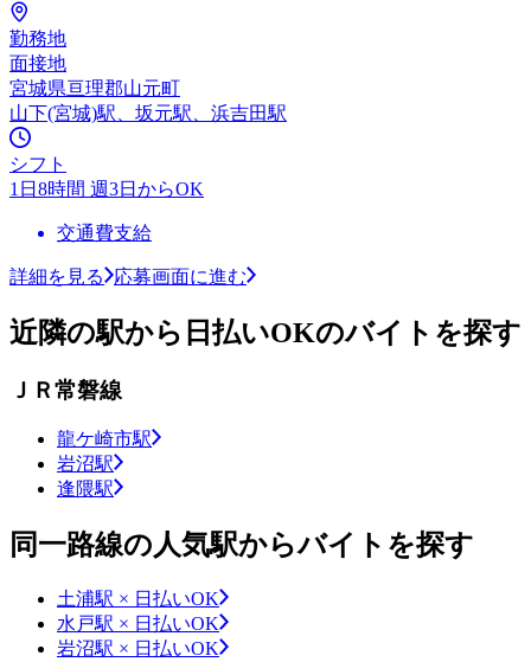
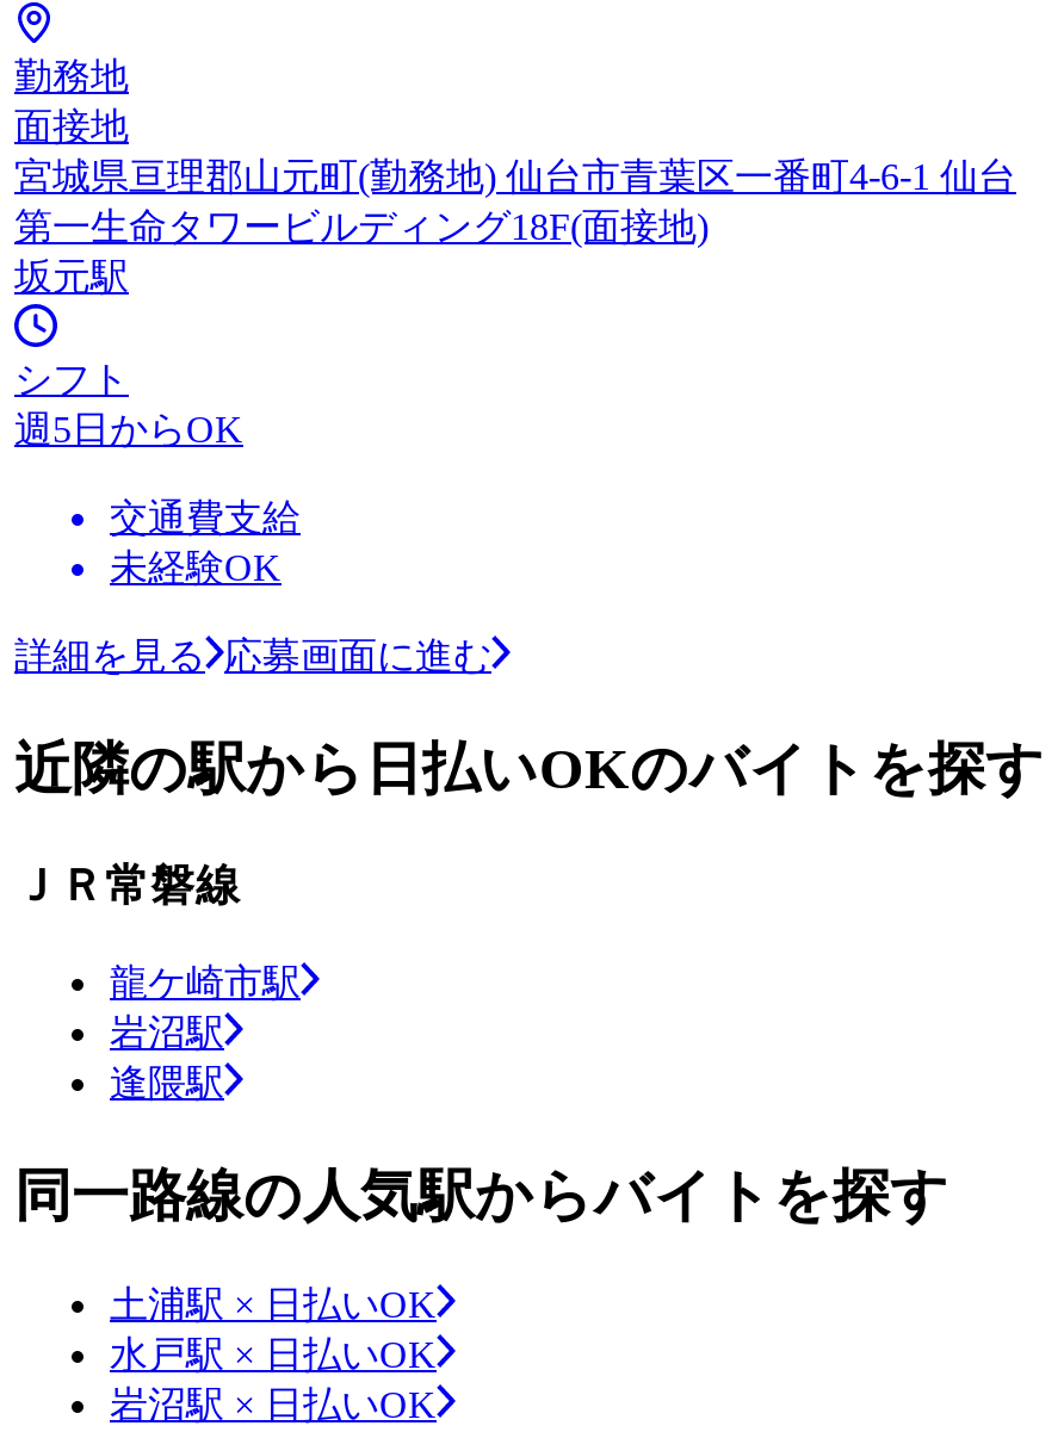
[9,78,287,123] 宮城県亘理郡山元町 | 山下(宮城)駅、坂元駅、浜吉田駅 -> [14,156,1016,297] 宮城県亘理郡山元町(勤務地) 仙台市青葉区一番町4-6-1 仙台 | 第一生命タワービルディング18F(面接地) | 坂元駅
[9,179,204,199] 1日8時間 週3日からOK -> [14,409,243,449] 週5日からOK
none -> [110,547,282,588] 未経験OK

